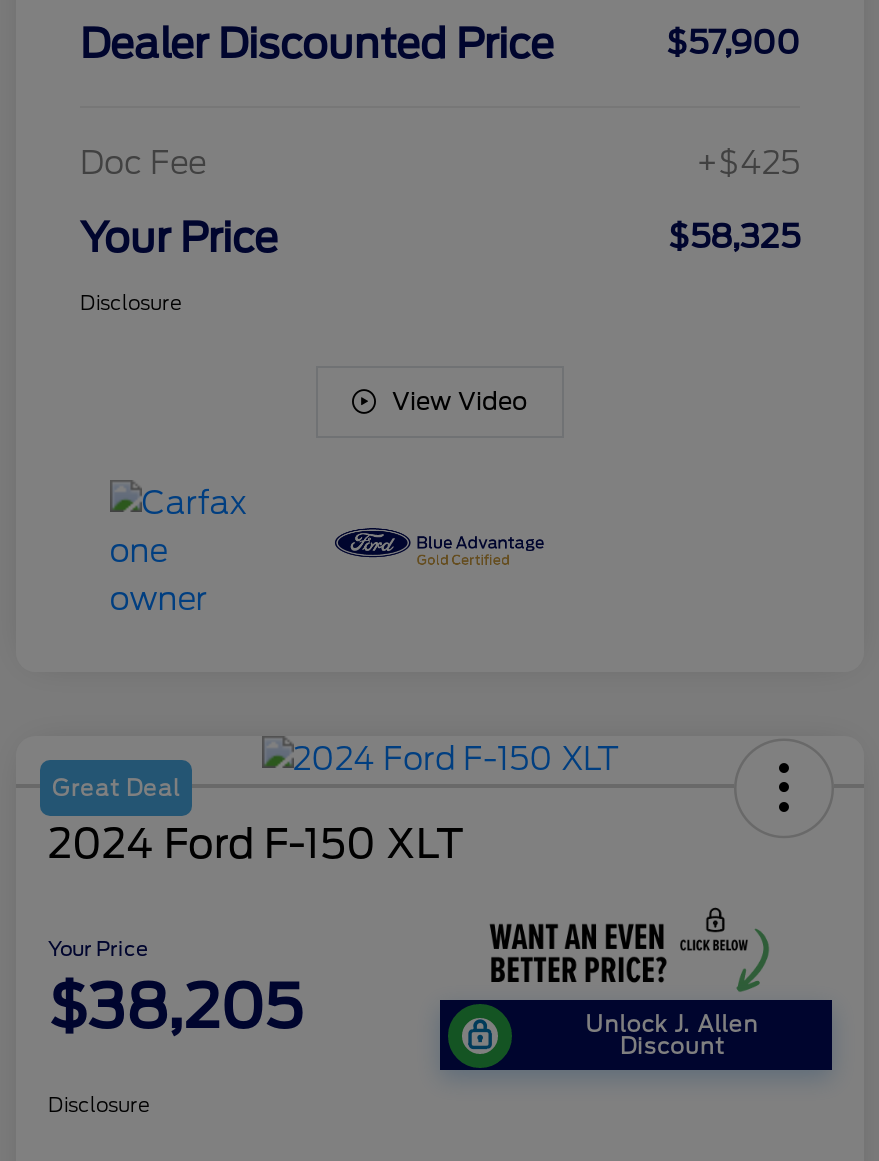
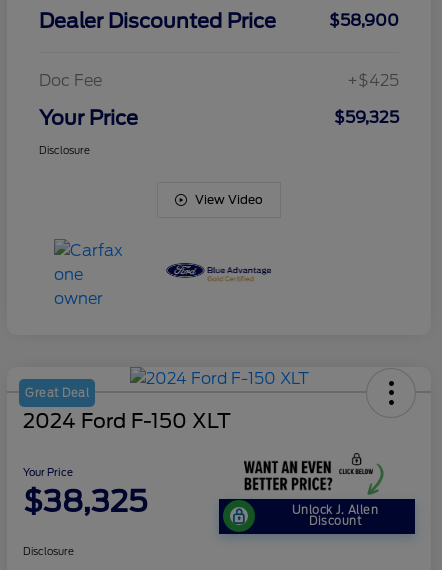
[666,24,800,62] $57,900 -> [329,11,399,30] $58,900
[668,218,800,256] $58,325 -> [334,108,399,127] $59,325
[48,969,302,1041] $38,205 -> [23,483,147,519] $38,325

